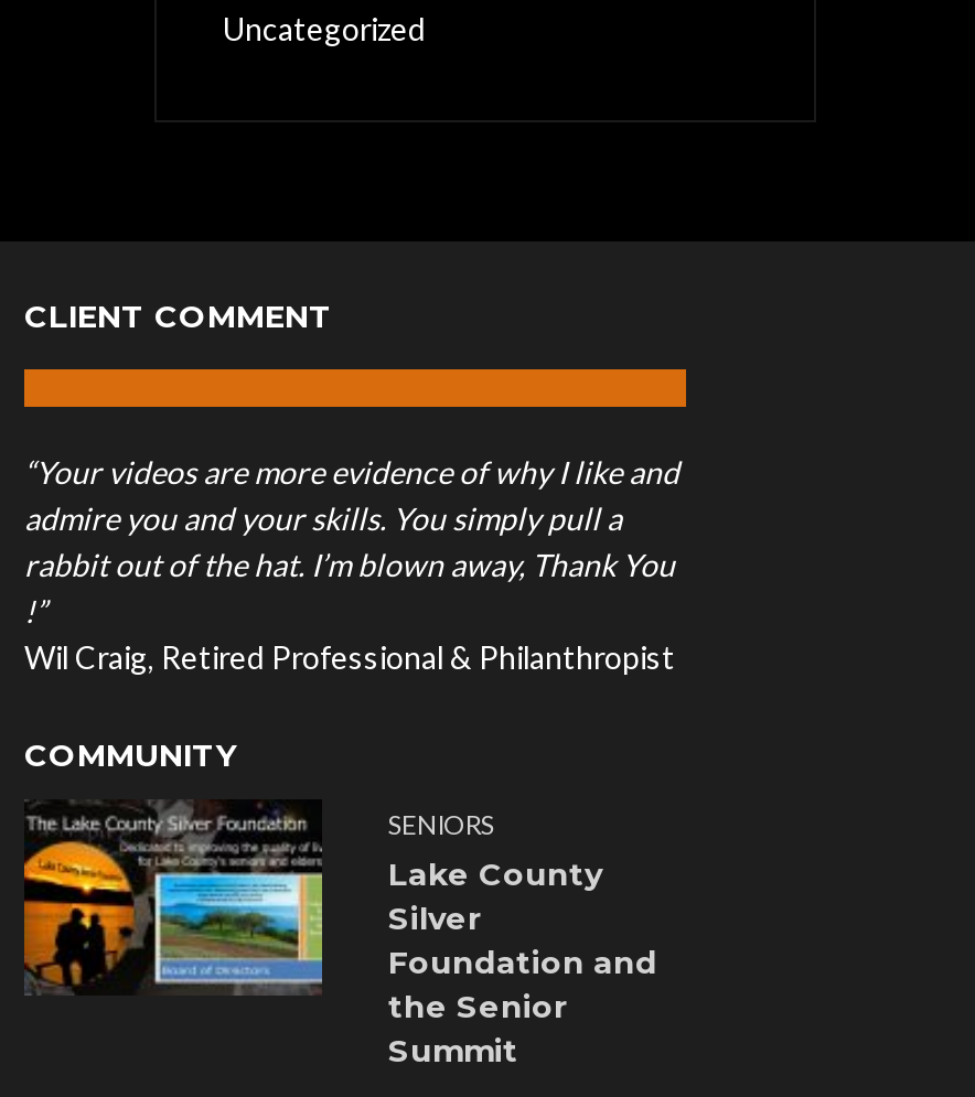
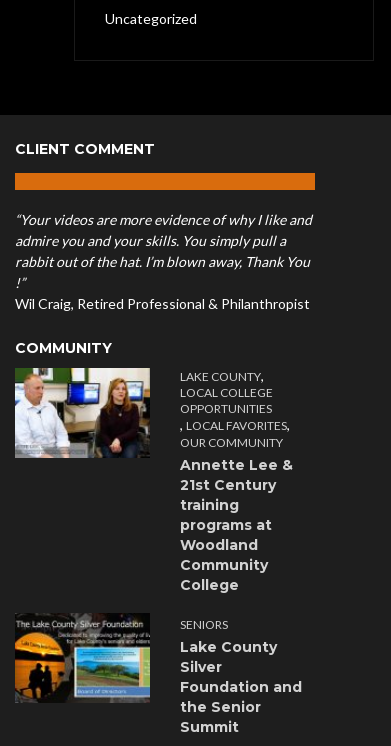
none -> [14,367,293,594] [image] | LAKE COUNTY, | LOCAL COLLEGE | OPPORTUNITIES | , LOCAL FAVORITES, | OUR COMMUNITY | Annette Lee & | 21st Century | training | programs at | Woodland | Community | College

